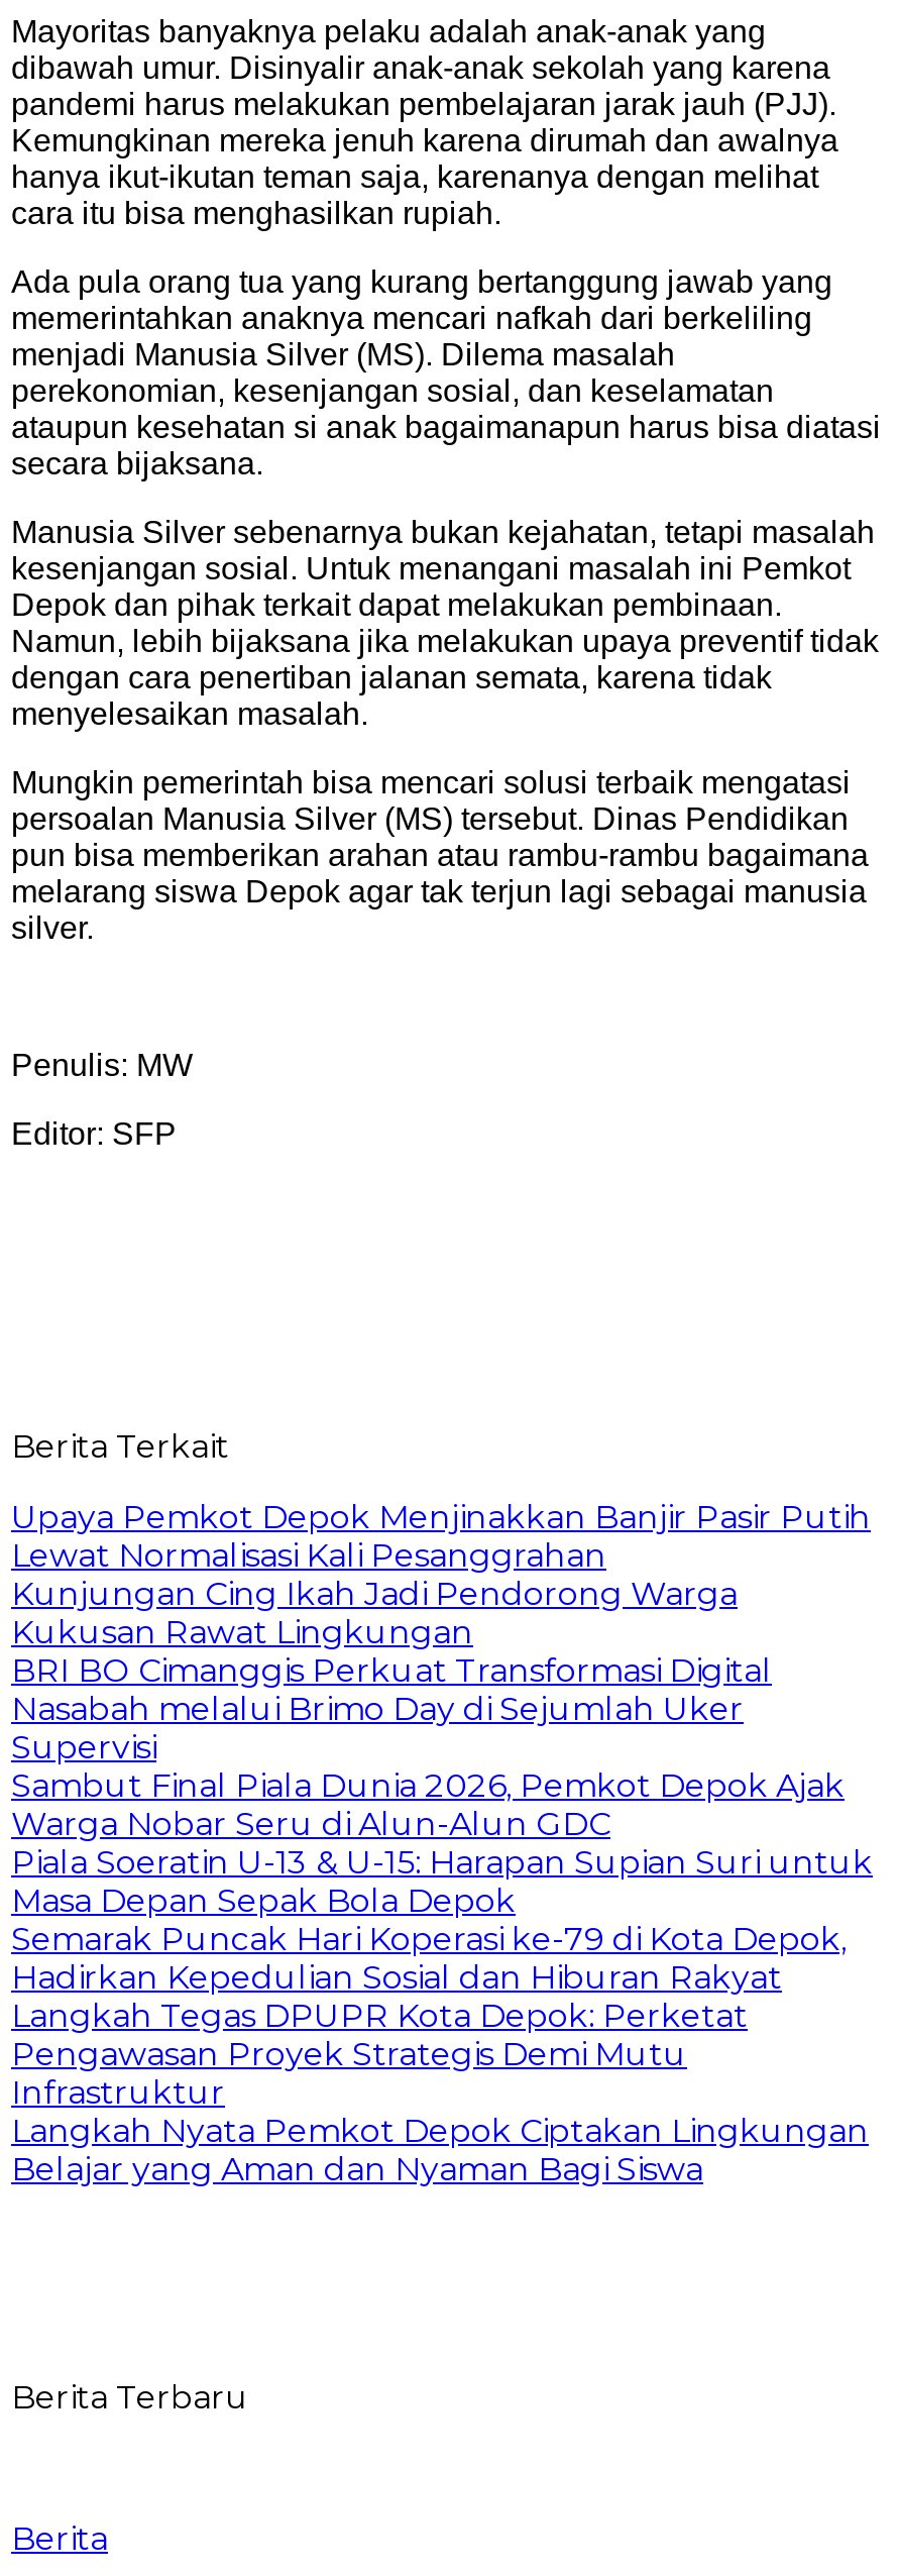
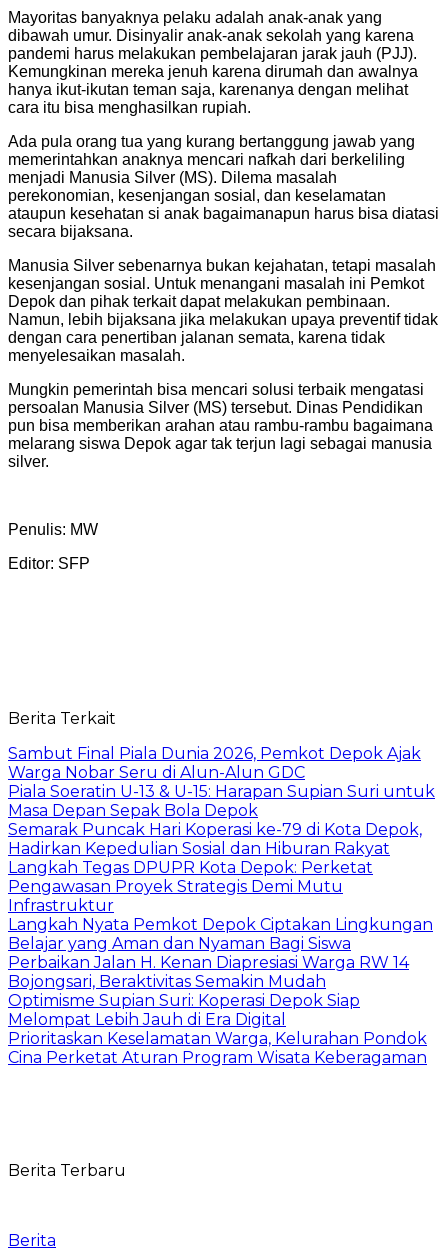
[11,1498,871,1766] Upaya Pemkot Depok Menjinakkan Banjir Pasir Putih | Lewat Normalisasi Kali Pesanggrahan | Kunjungan Cing Ikah Jadi Pendorong Warga | Kukusan Rawat Lingkungan | BRI BO Cimanggis Perkuat Transformasi Digital | Nasabah melalui Brimo Day di Sejumlah Uker | Supervisi -> none
moved [11,1766,873,2188] -> [8,744,435,953]: Sambut Final Piala Dunia 2026, Pemkot Depok Ajak | Warga Nobar Seru di Alun-Alun GDC | Piala Soeratin U-13 & U-15: Harapan Supian Suri untuk | ... | Langkah Nyata Pemkot Depok Ciptakan Lingkungan | Belajar yang Aman dan Nyaman Bagi Siswa
none -> [8,953,427,1067] Perbaikan Jalan H. Kenan Diapresiasi Warga RW 14 | Bojongsari, Beraktivitas Semakin Mudah | Optimisme Supian Suri: Koperasi Depok Siap | Melompat Lebih Jauh di Era Digital | Prioritaskan Keselamatan Warga, Kelurahan Pondok | Cina Perketat Aturan Program Wisata Keberagaman

